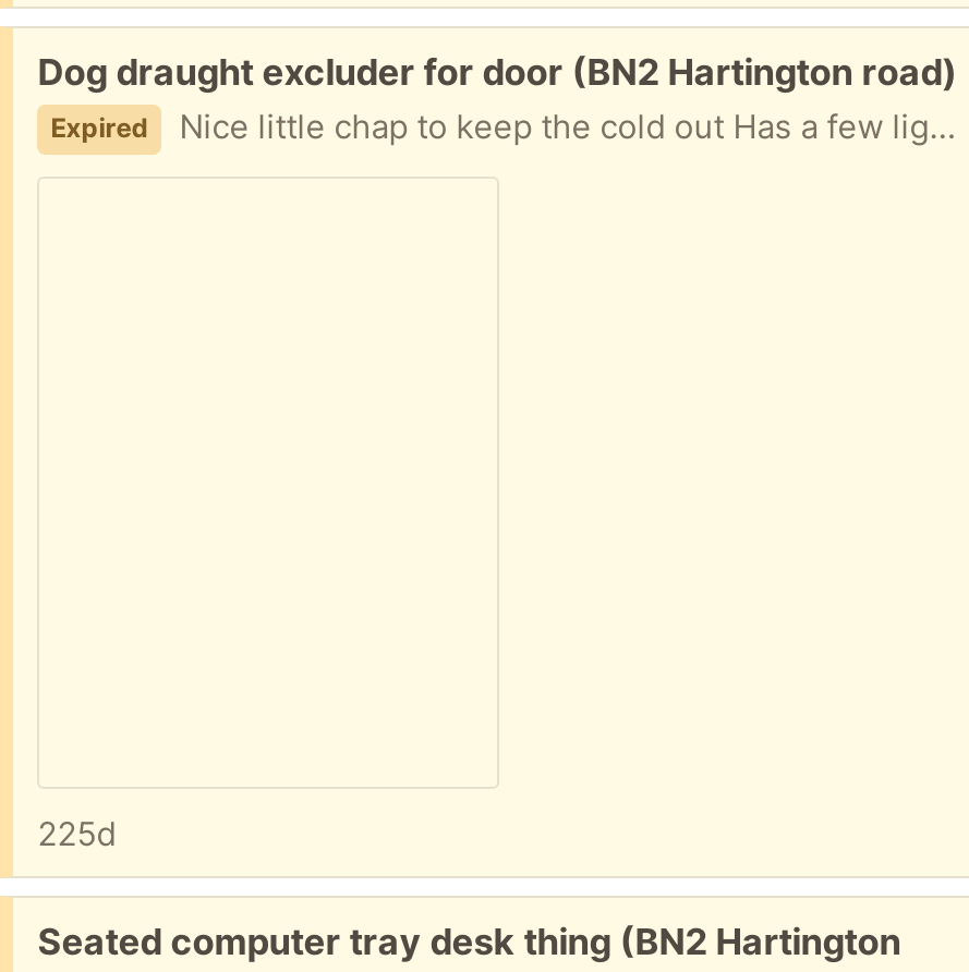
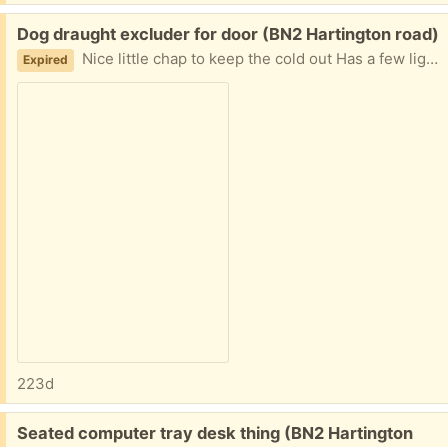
[37,814,116,855] 225d -> [17,374,54,393] 223d

